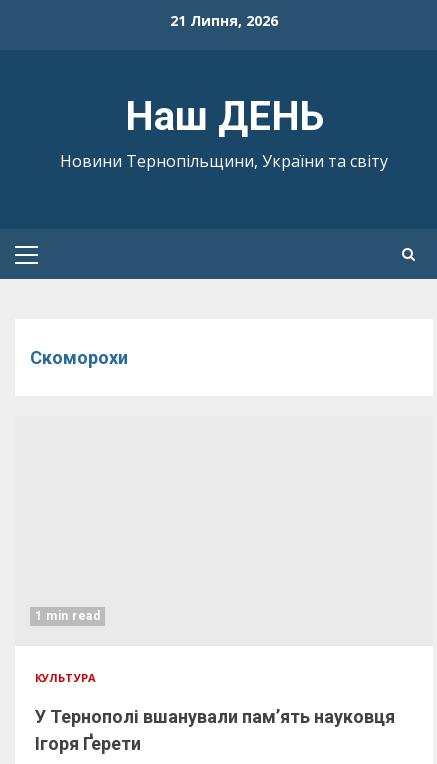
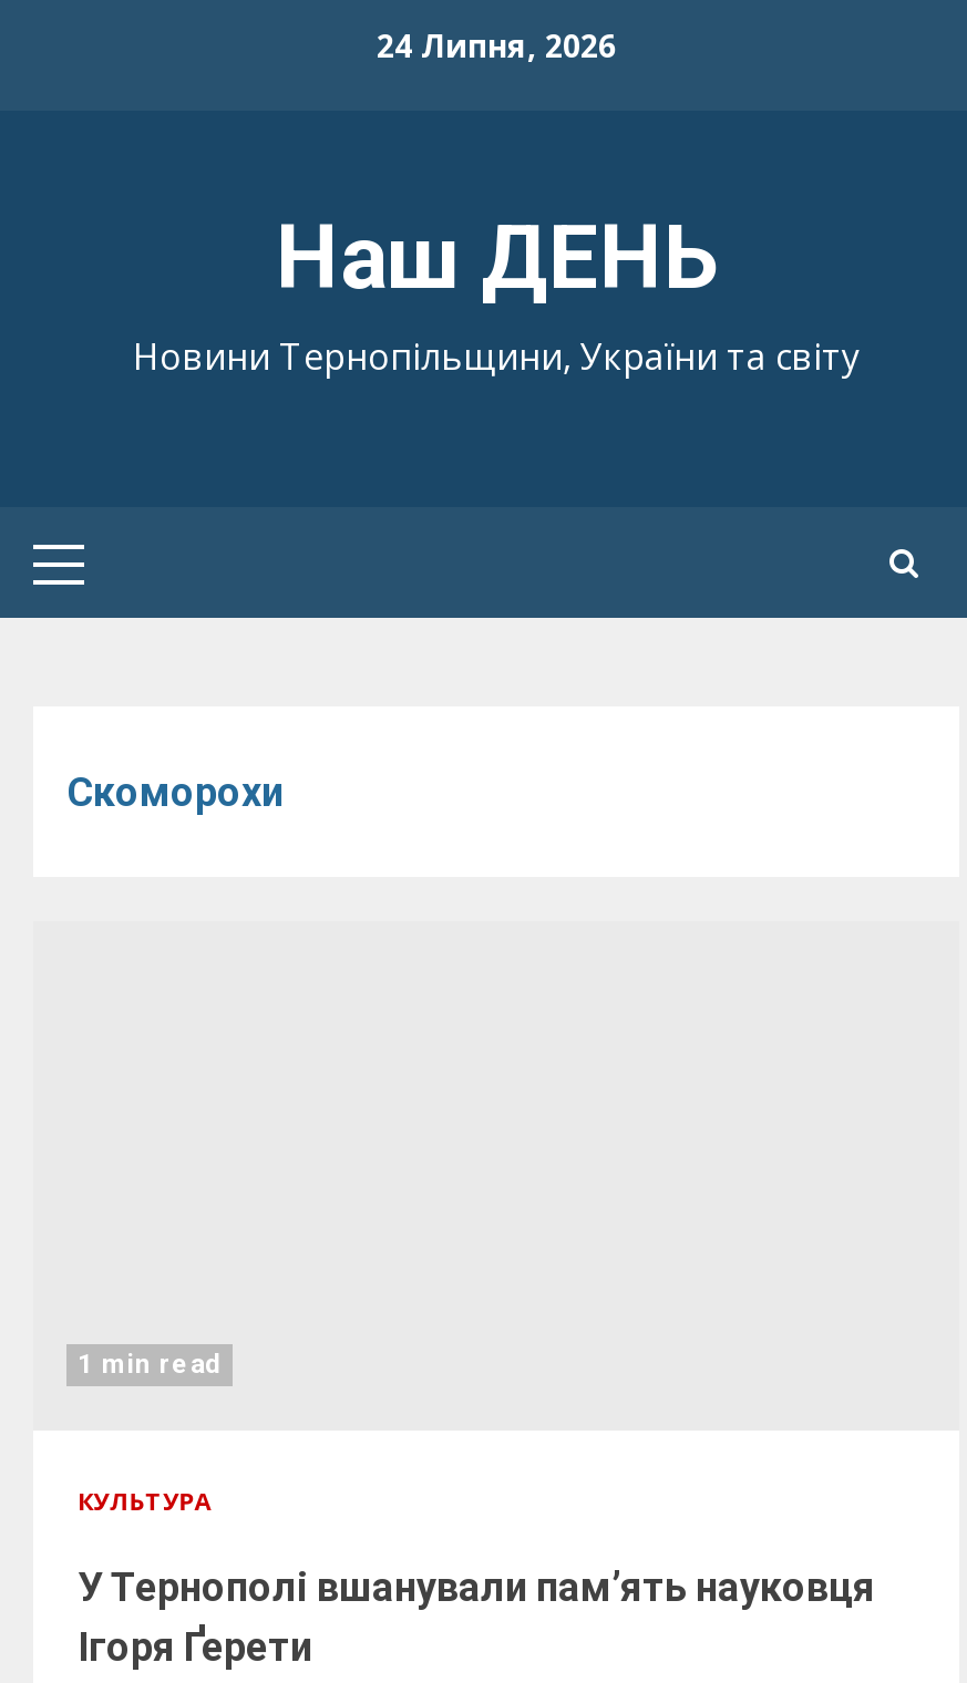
[170,11,278,30] 21 Липня, 2026 -> [377,24,616,66] 24 Липня, 2026

